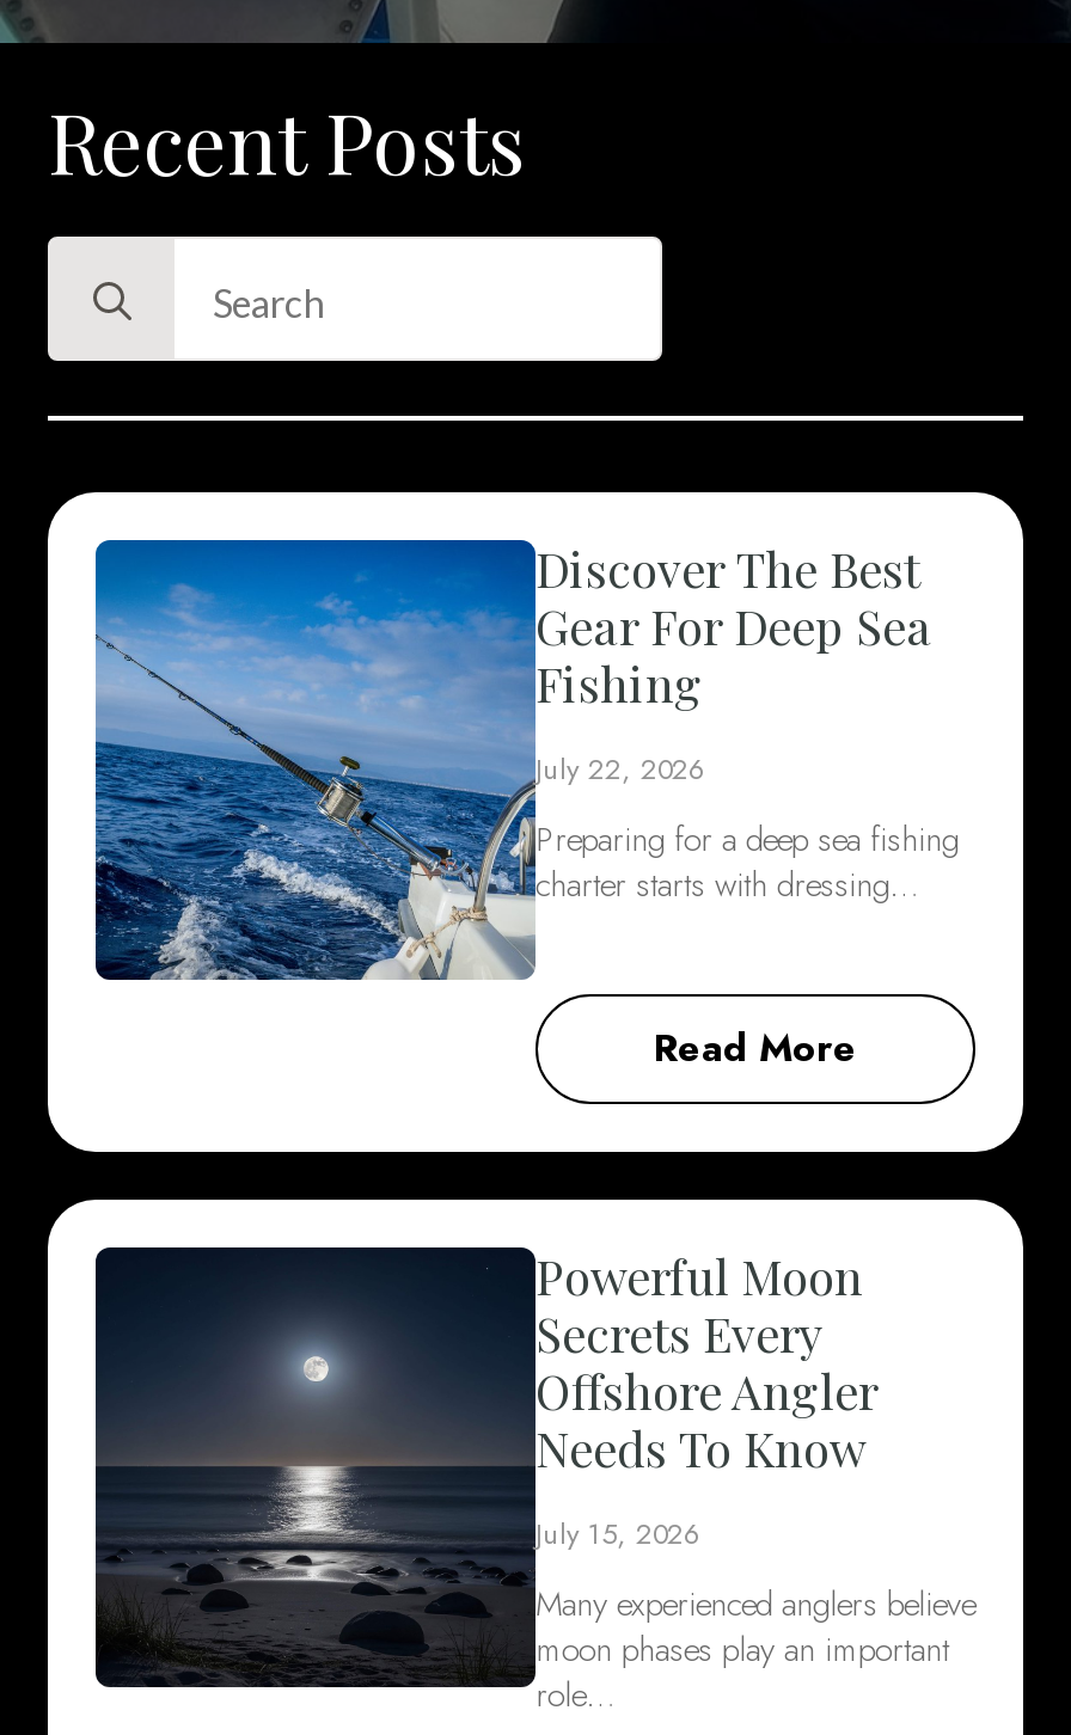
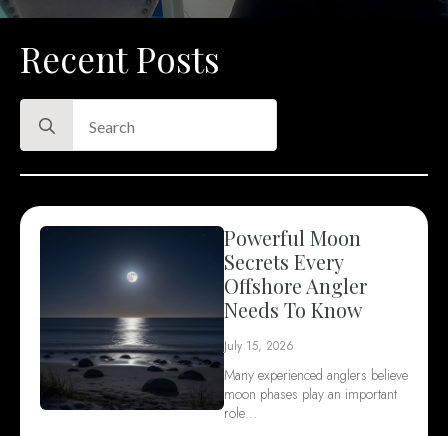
[48,535,1023,1154] [image] | Discover The Best | Gear For Deep Sea | Fishing | July 22, 2026 | Preparing for a deep sea fishing | charter starts with dressing… | Read More -> none

